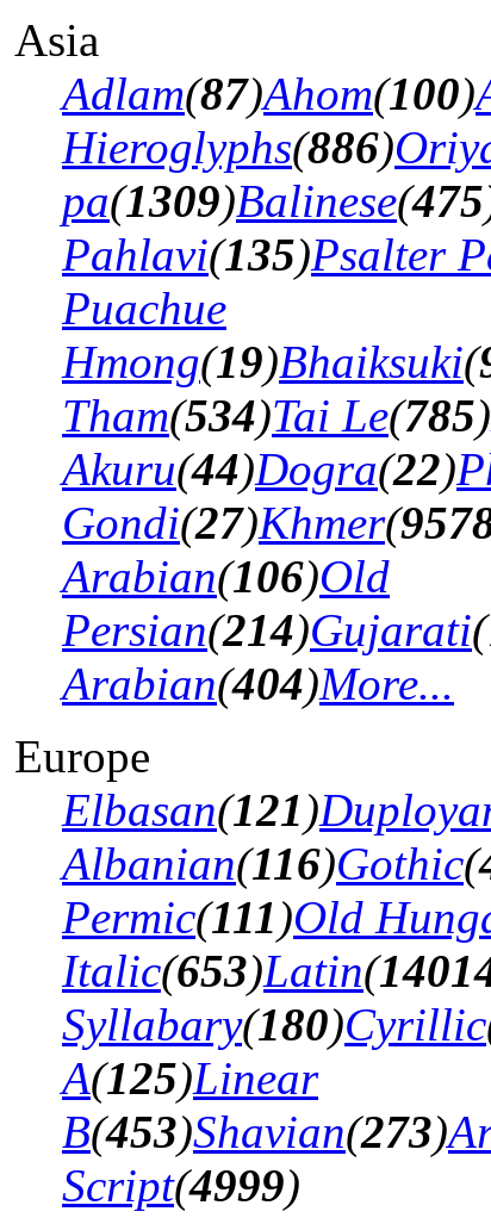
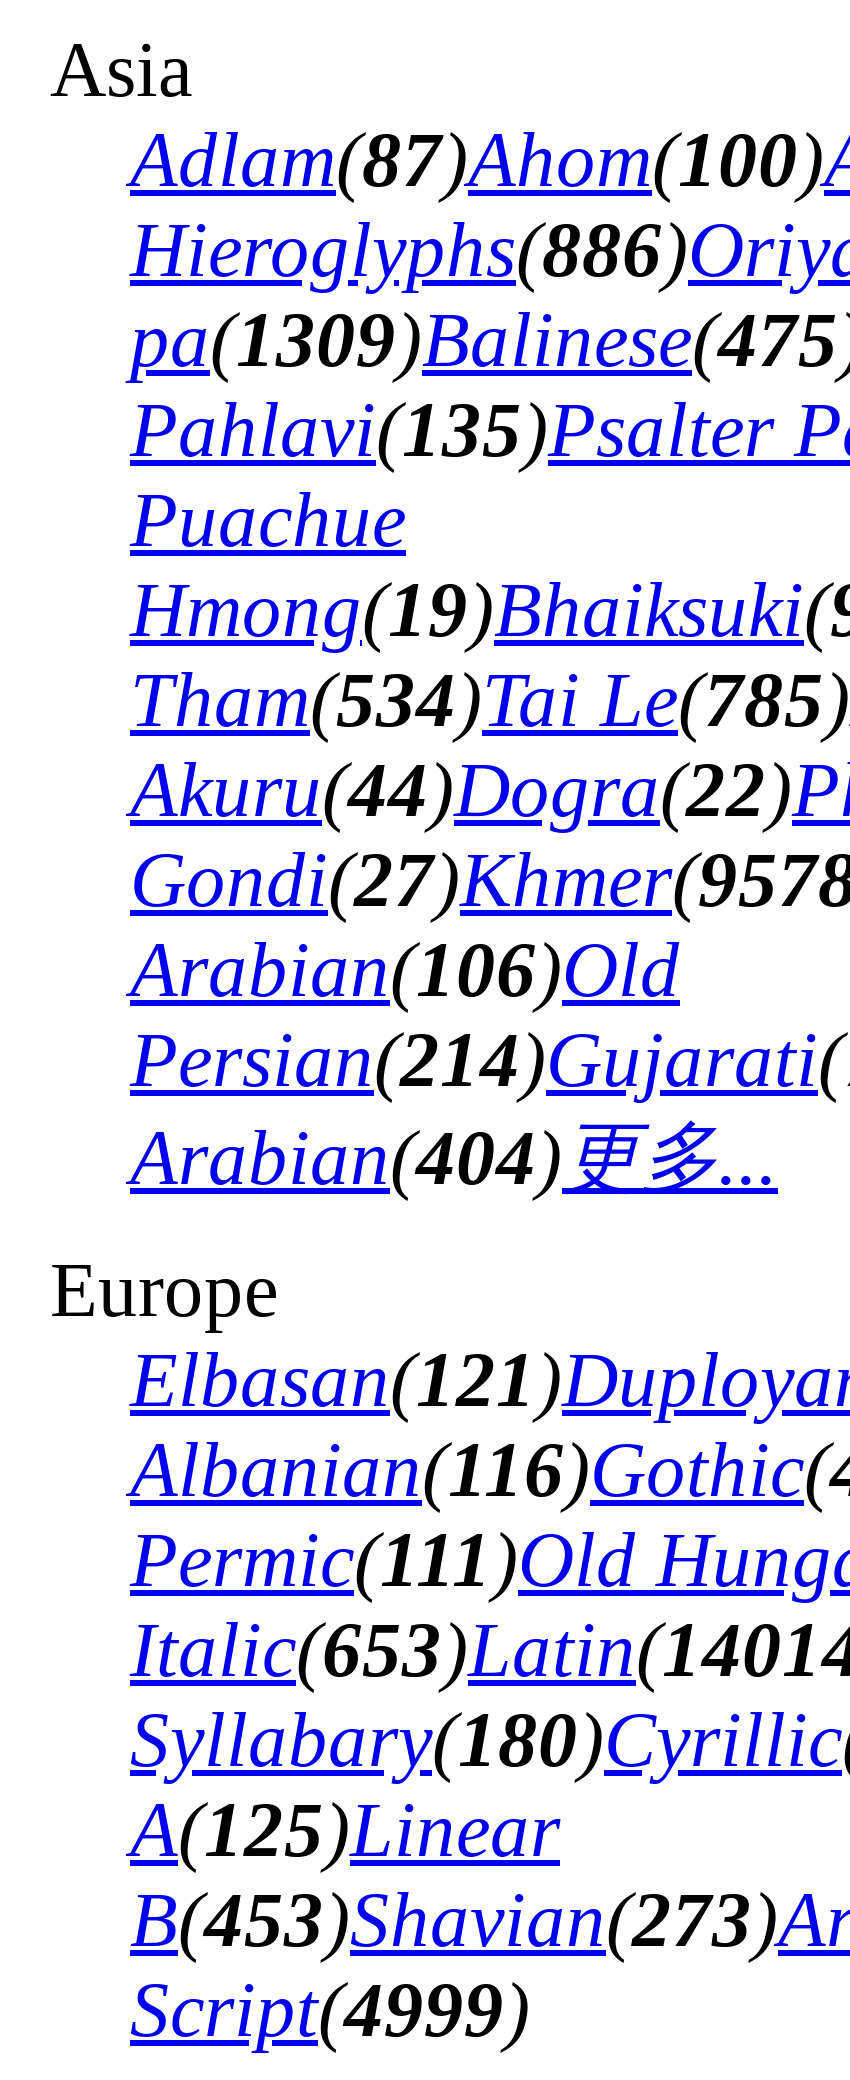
[62,658,454,709] Arabian(404)More... -> [130,1114,778,1200] Arabian(404)更多...

